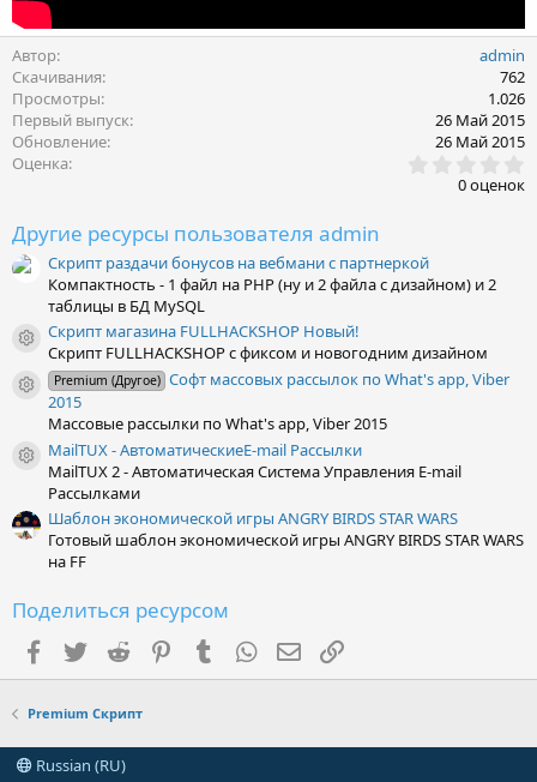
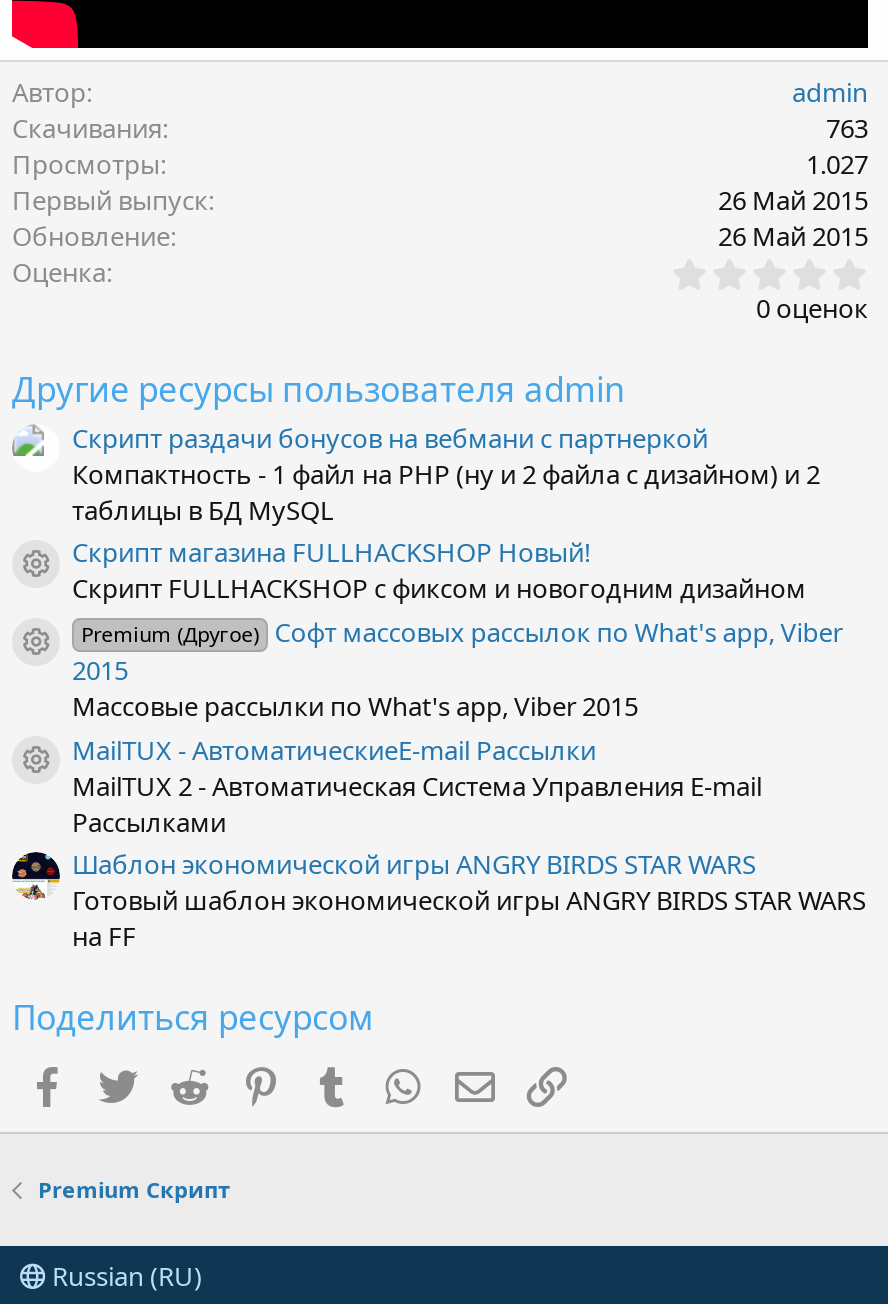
[500,66,525,88] 762 -> [826,110,868,146] 763
[488,88,525,109] 1.026 -> [806,146,868,182] 1.027

